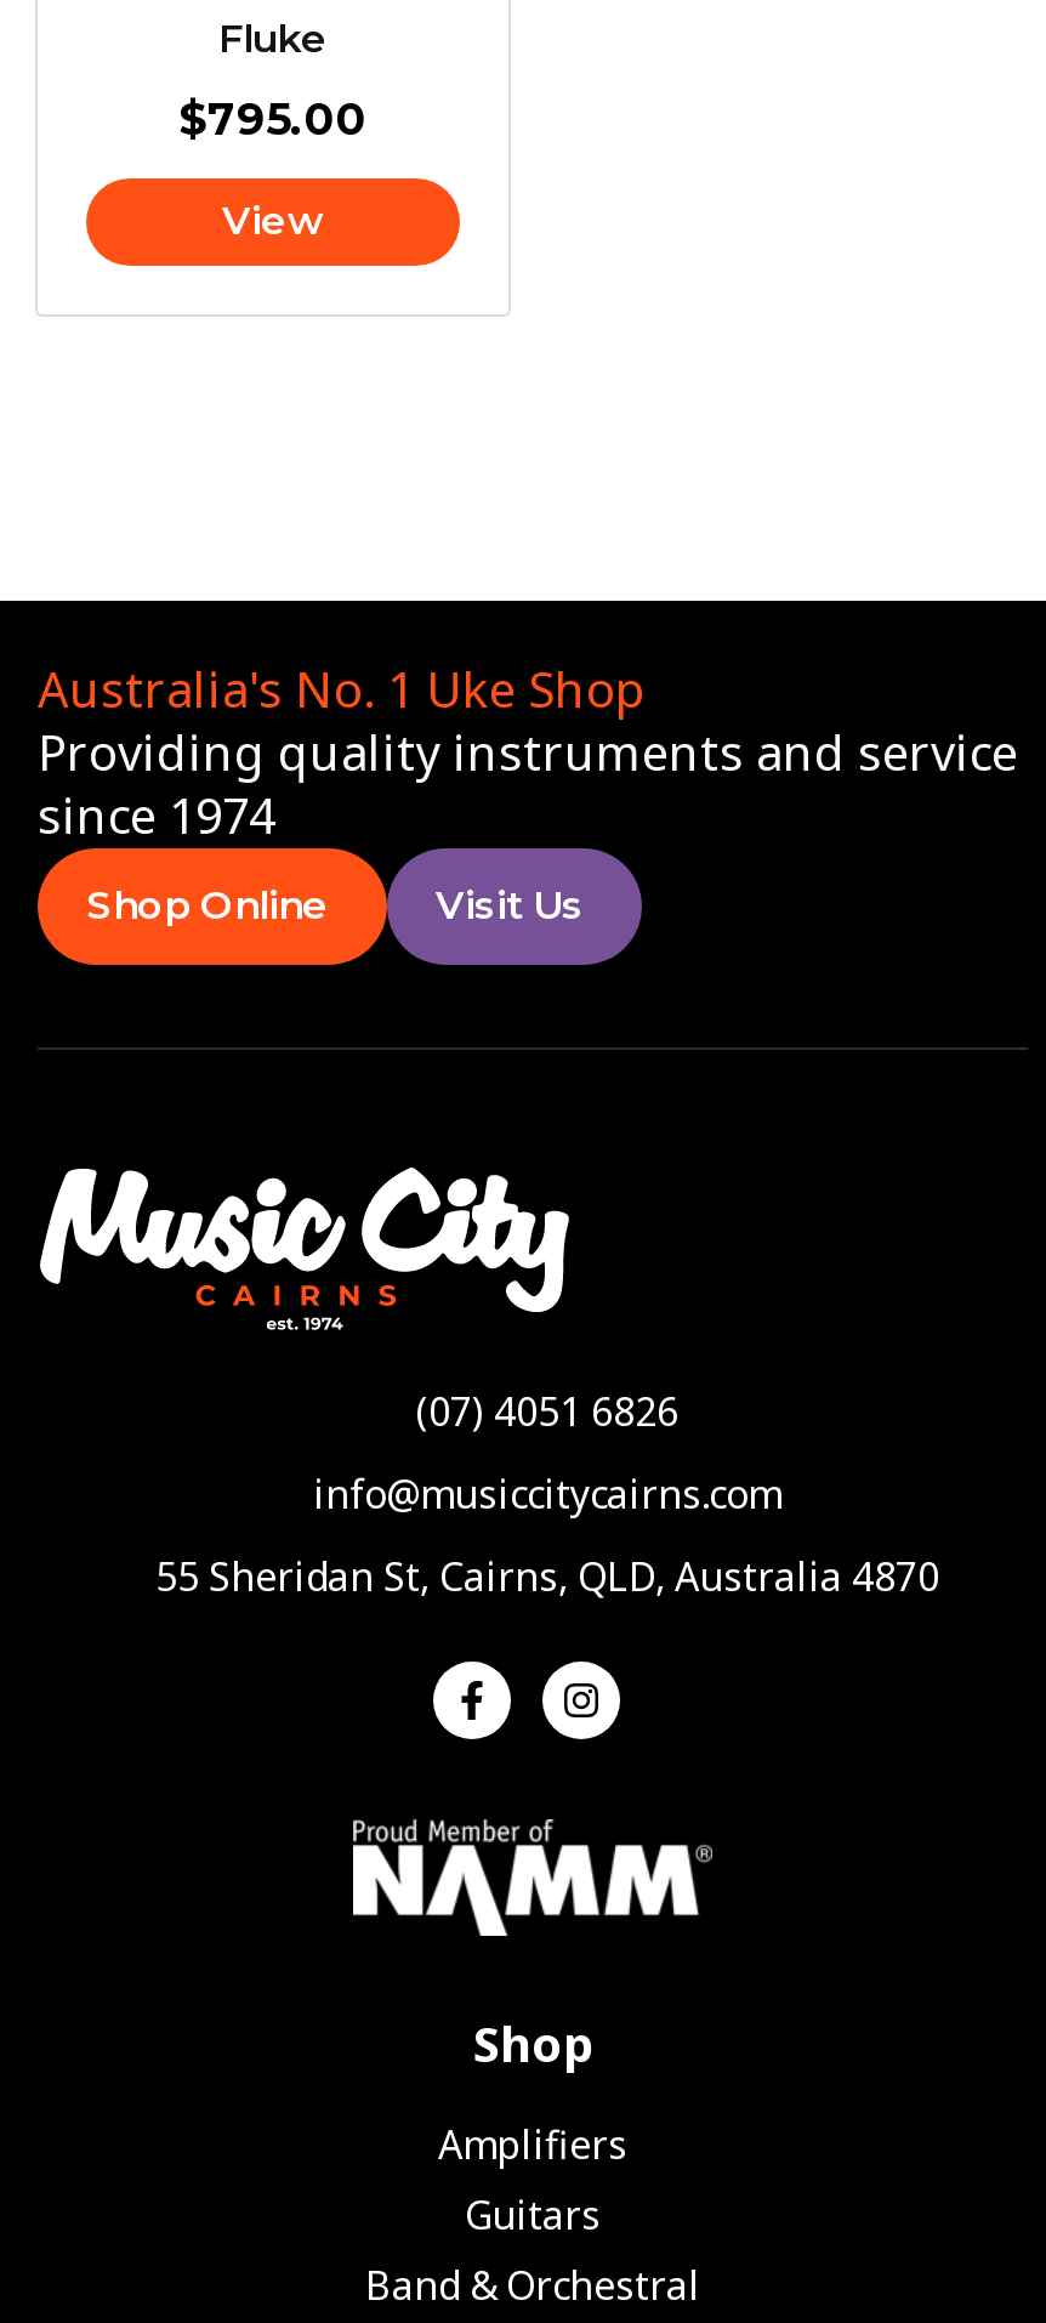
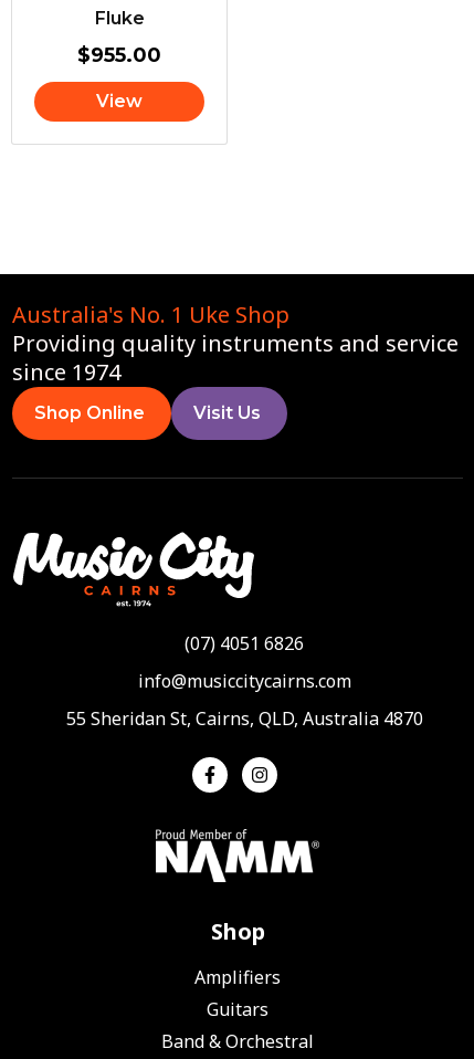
[178,94,368,147] $795.00 -> [77,43,161,68] $955.00

